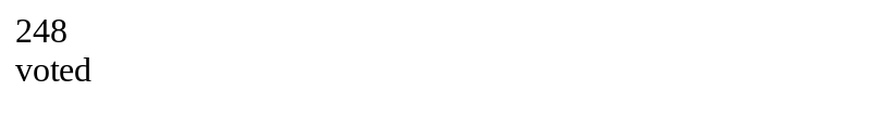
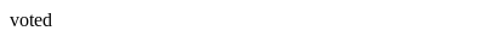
[15,12,68,49] 248 -> none

